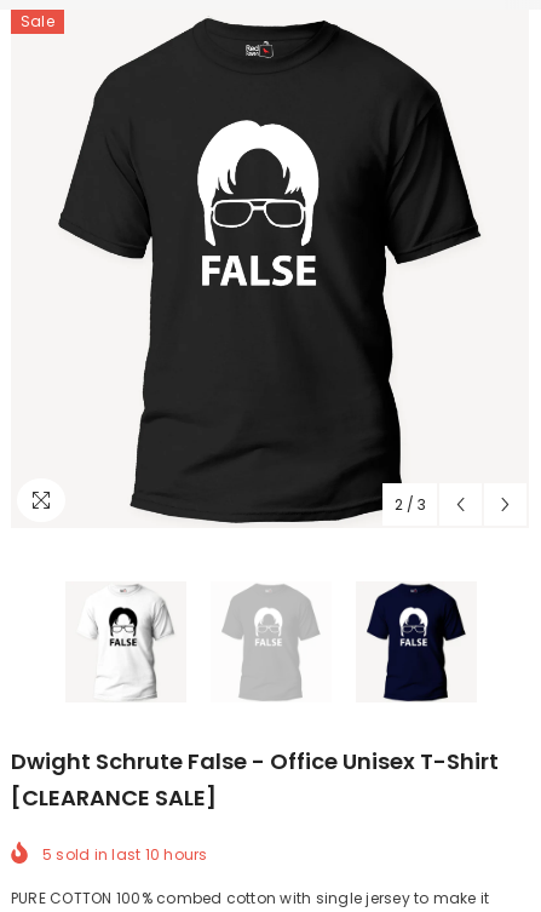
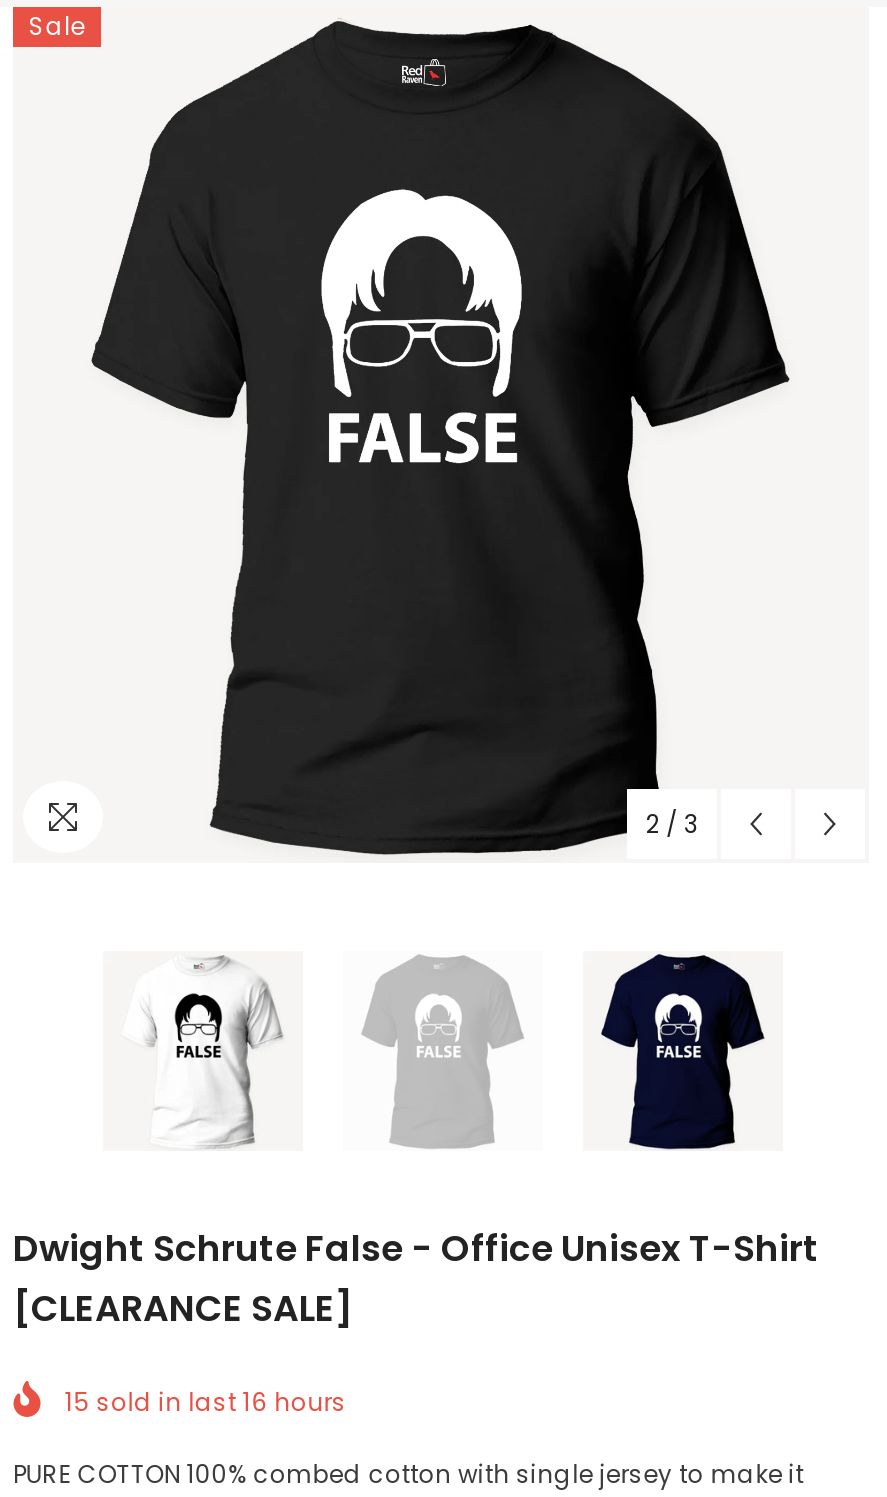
[42,844,208,864] 5 sold in last 10 hours -> [65,1384,347,1418] 15 sold in last 16 hours

